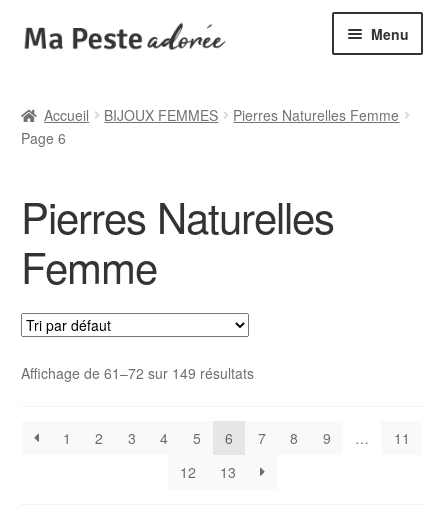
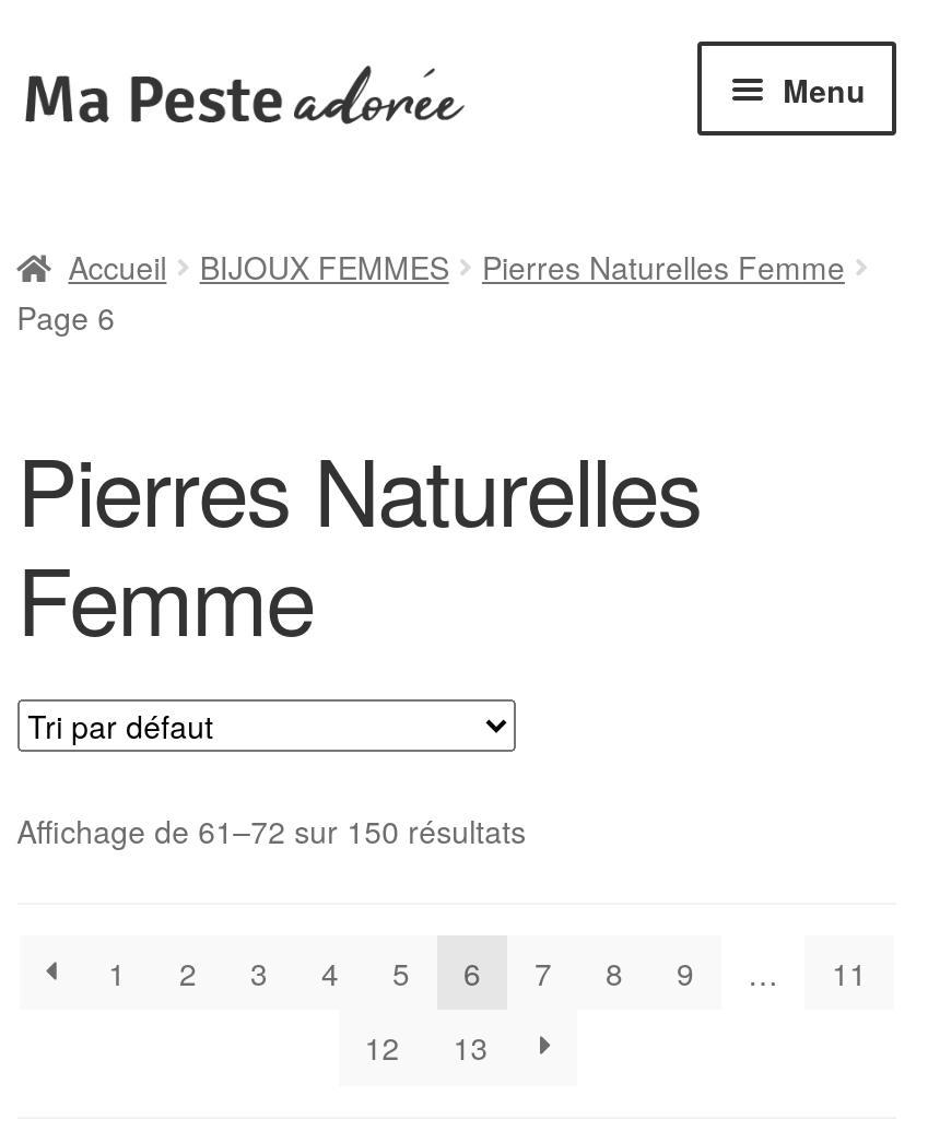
[21,363,254,383] Affichage de 61–72 sur 149 résultats -> [17,809,526,852] Affichage de 61–72 sur 150 résultats

